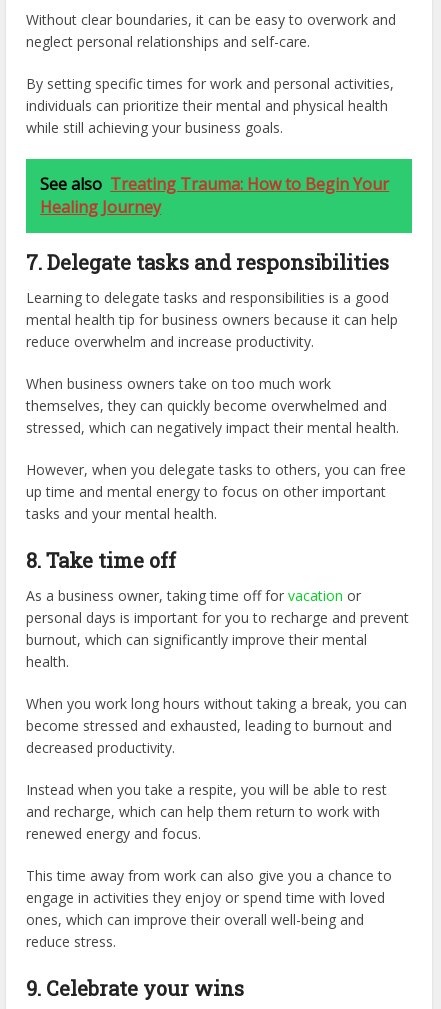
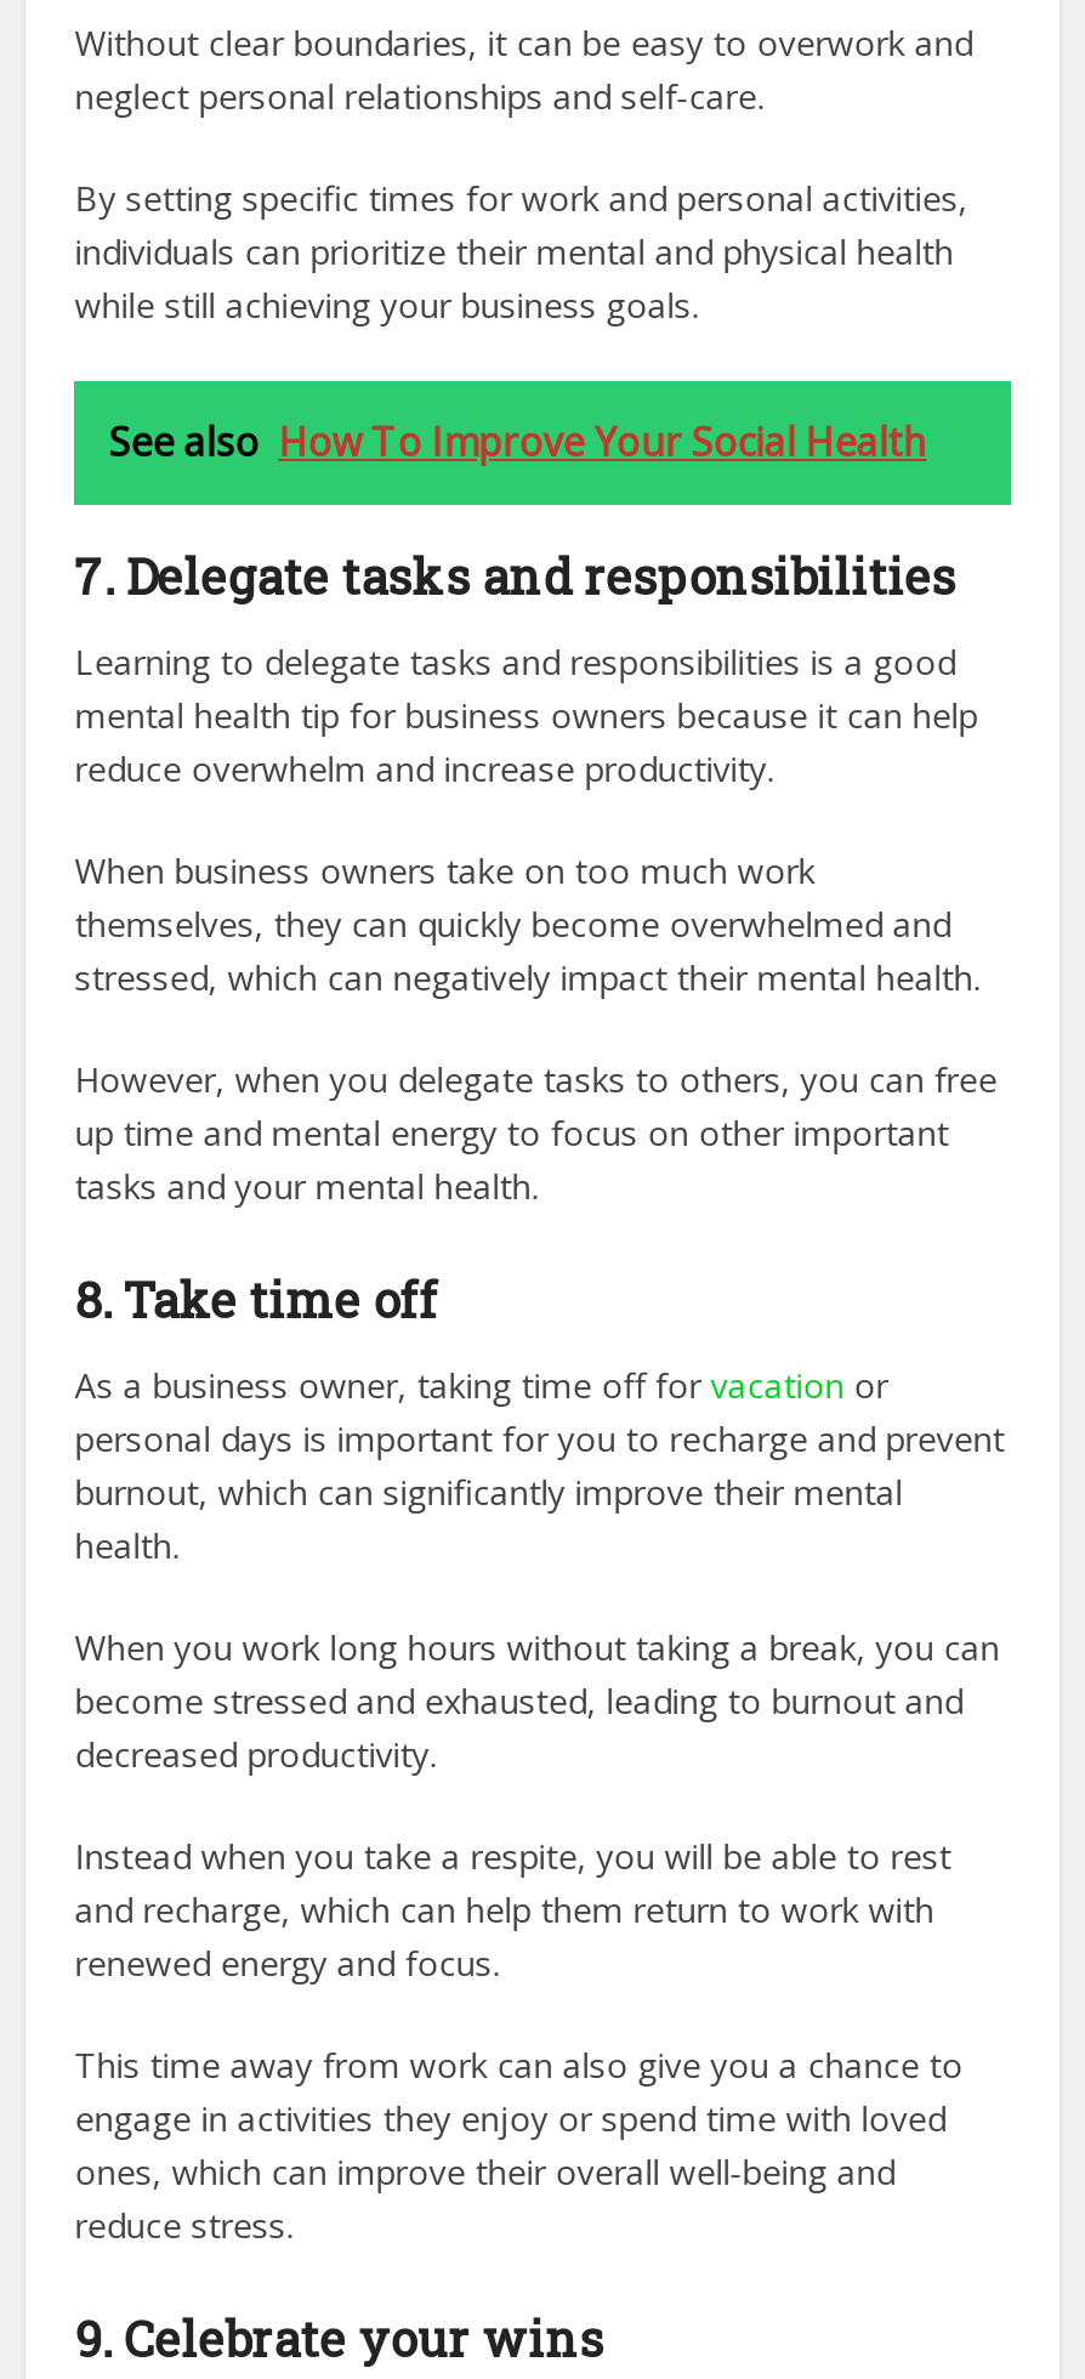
[40,173,389,218] See also Treating Trauma: How to Begin Your | Healing Journey -> [108,414,926,468] See also How To Improve Your Social Health

